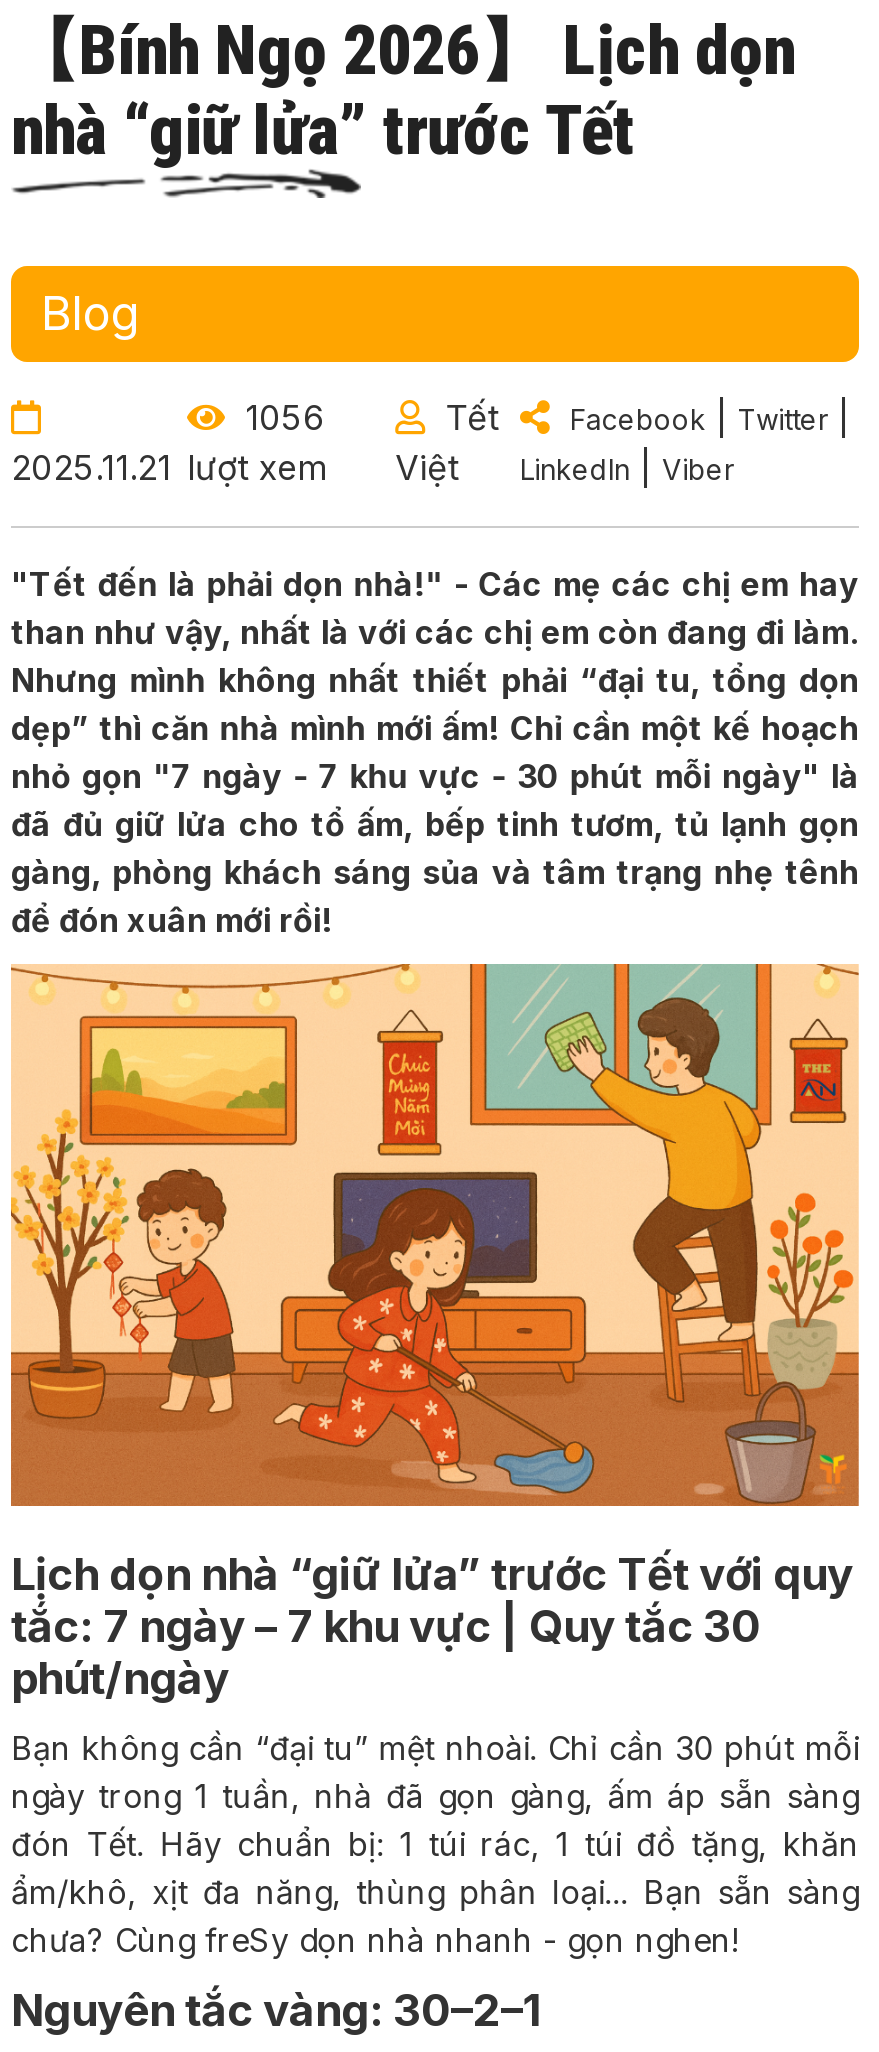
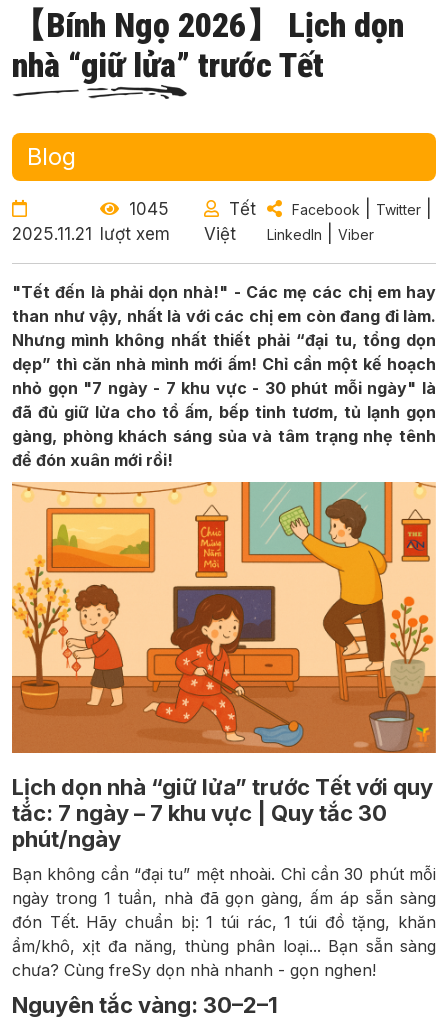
[235,398,325,438] 1056 -> [124,199,169,219] 1045

